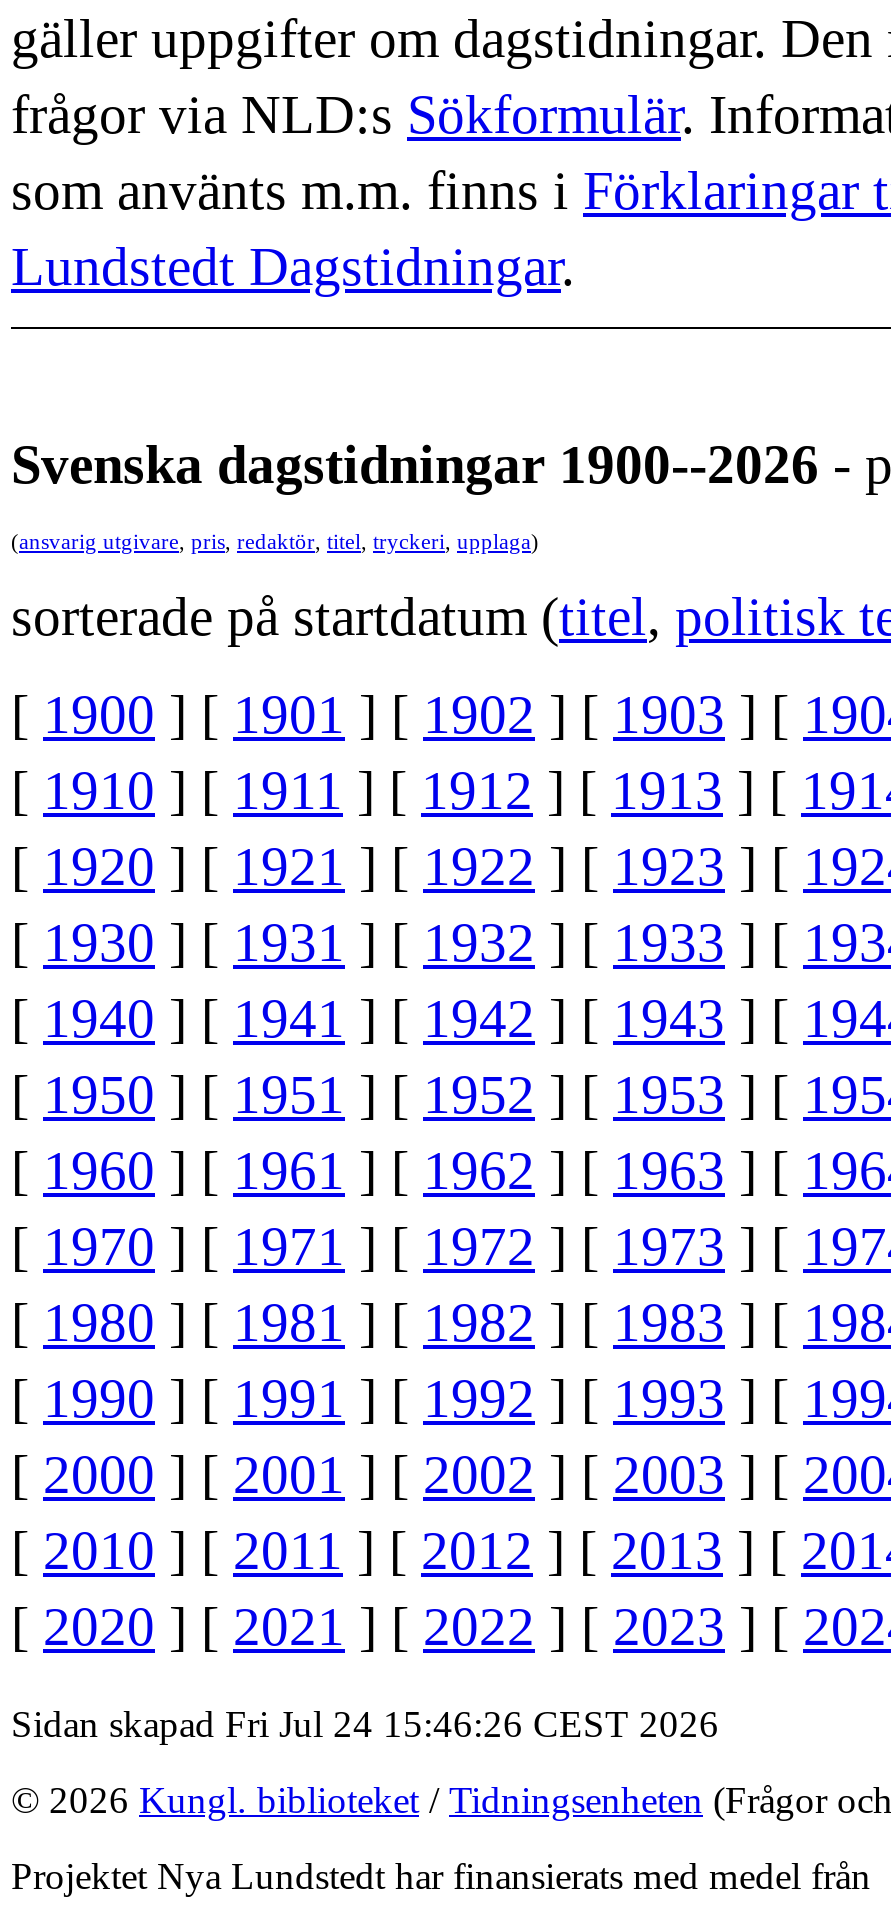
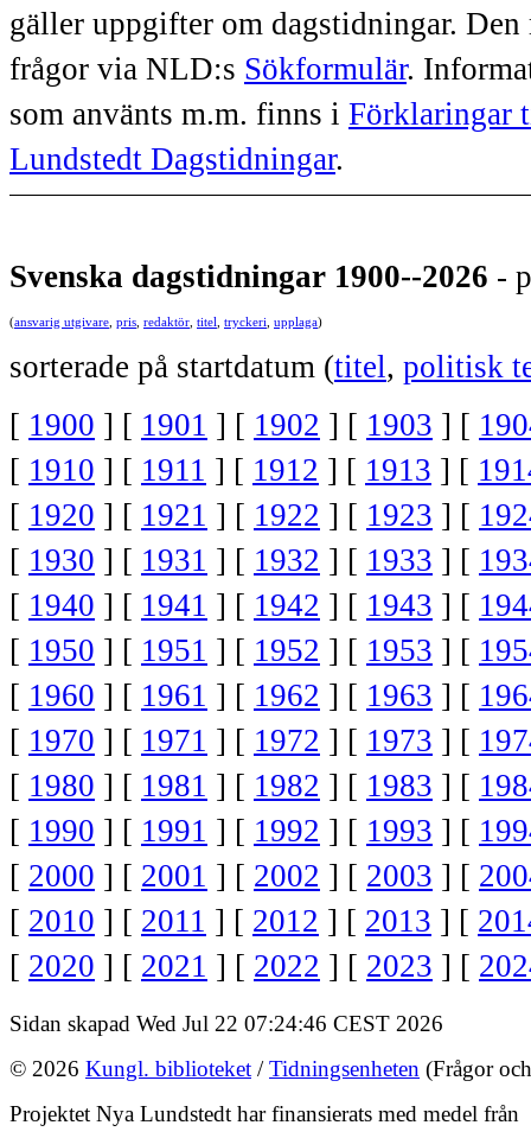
[11,1703,719,1745] Sidan skapad Fri Jul 24 15:46:26 CEST 2026 -> [9,1011,443,1036] Sidan skapad Wed Jul 22 07:24:46 CEST 2026

